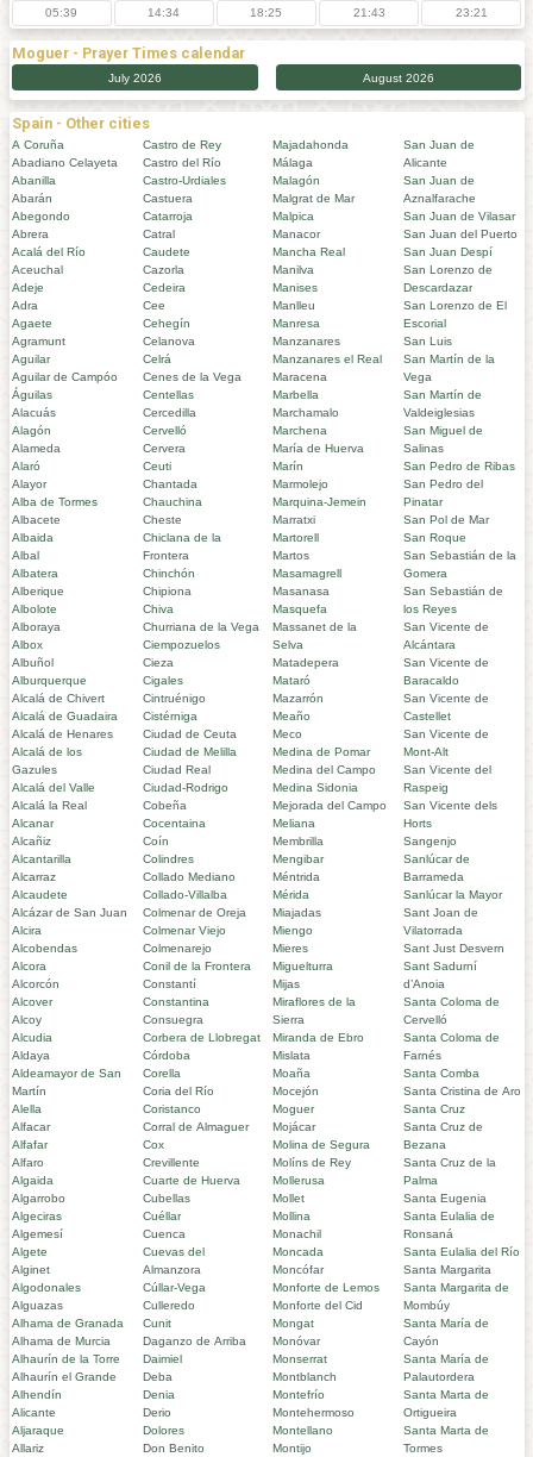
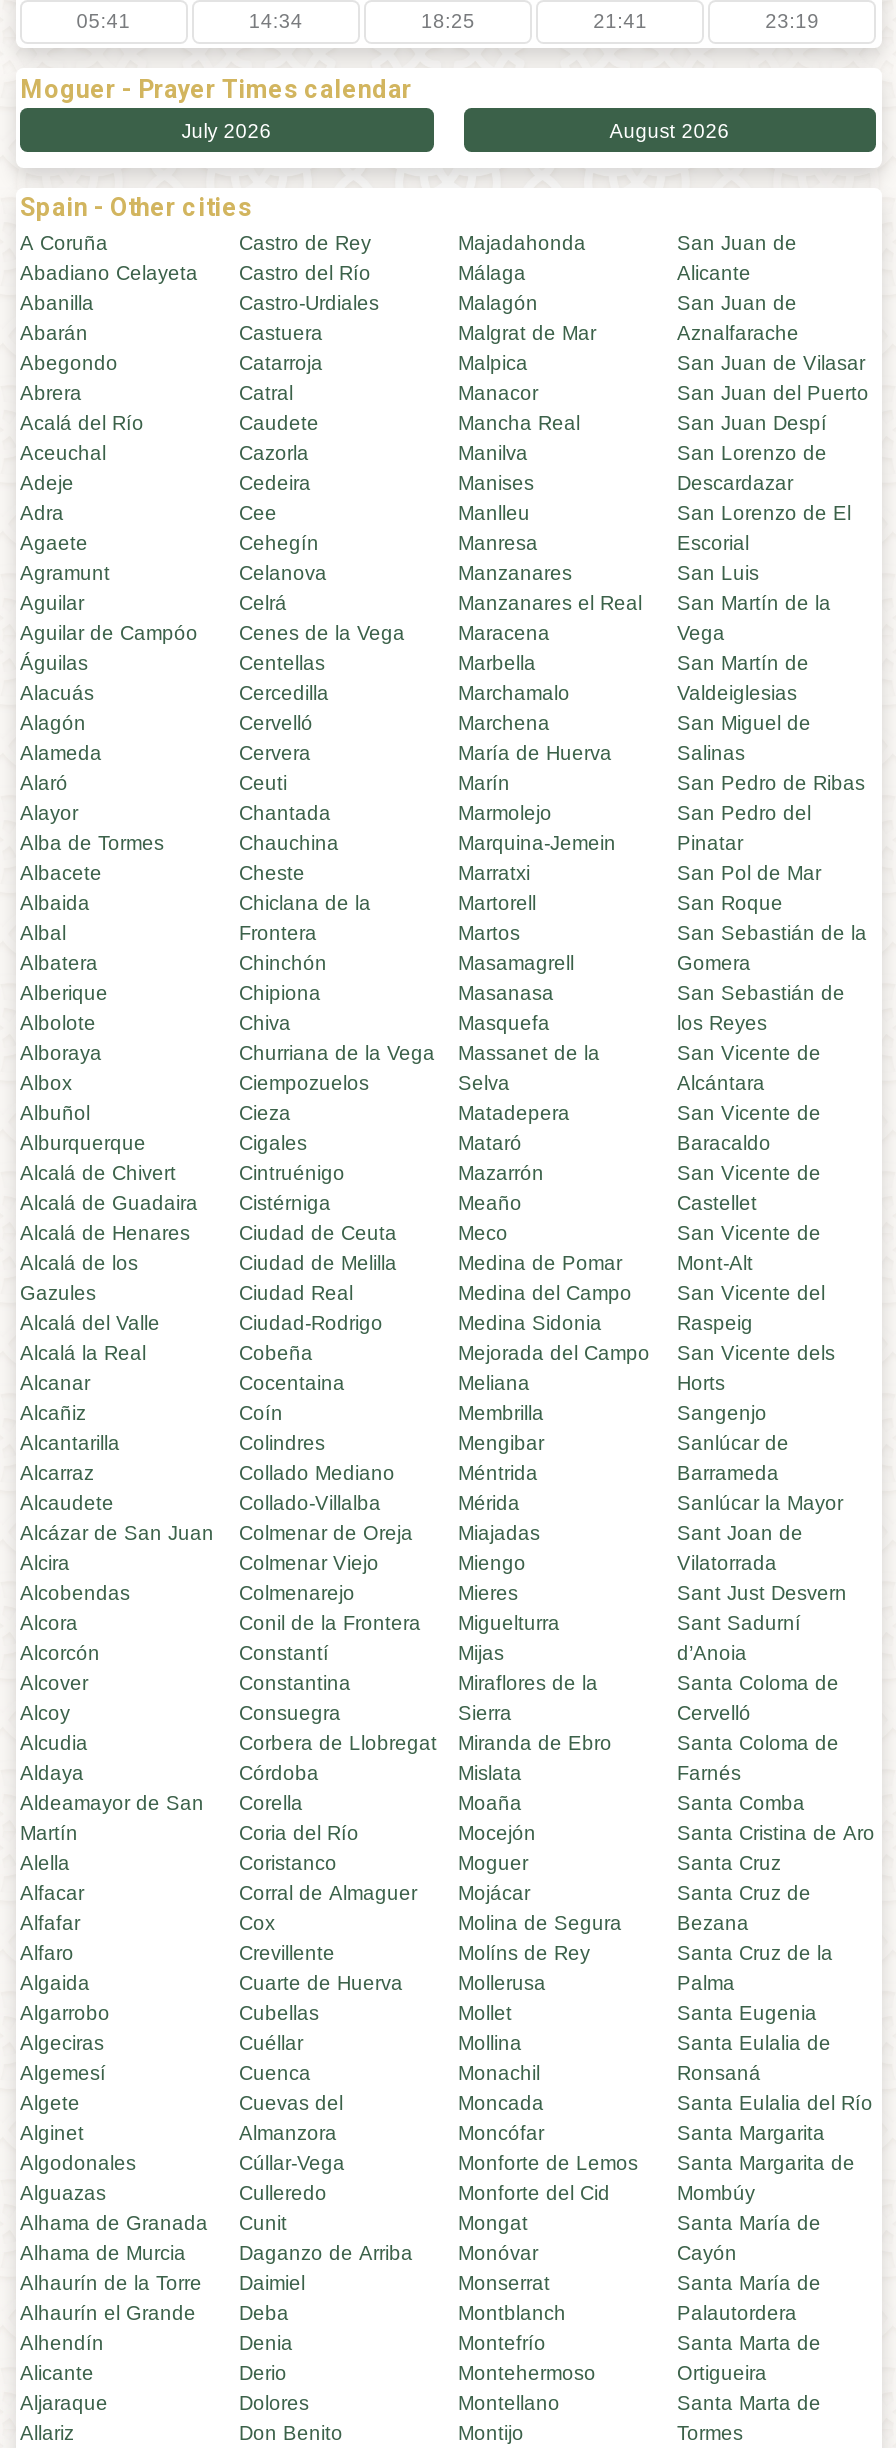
[46,6,78,19] 05:39 -> [77,10,131,32] 05:41
[353,6,385,19] 21:43 -> [593,10,647,32] 21:41
[455,6,487,19] 23:21 -> [765,10,819,32] 23:19

